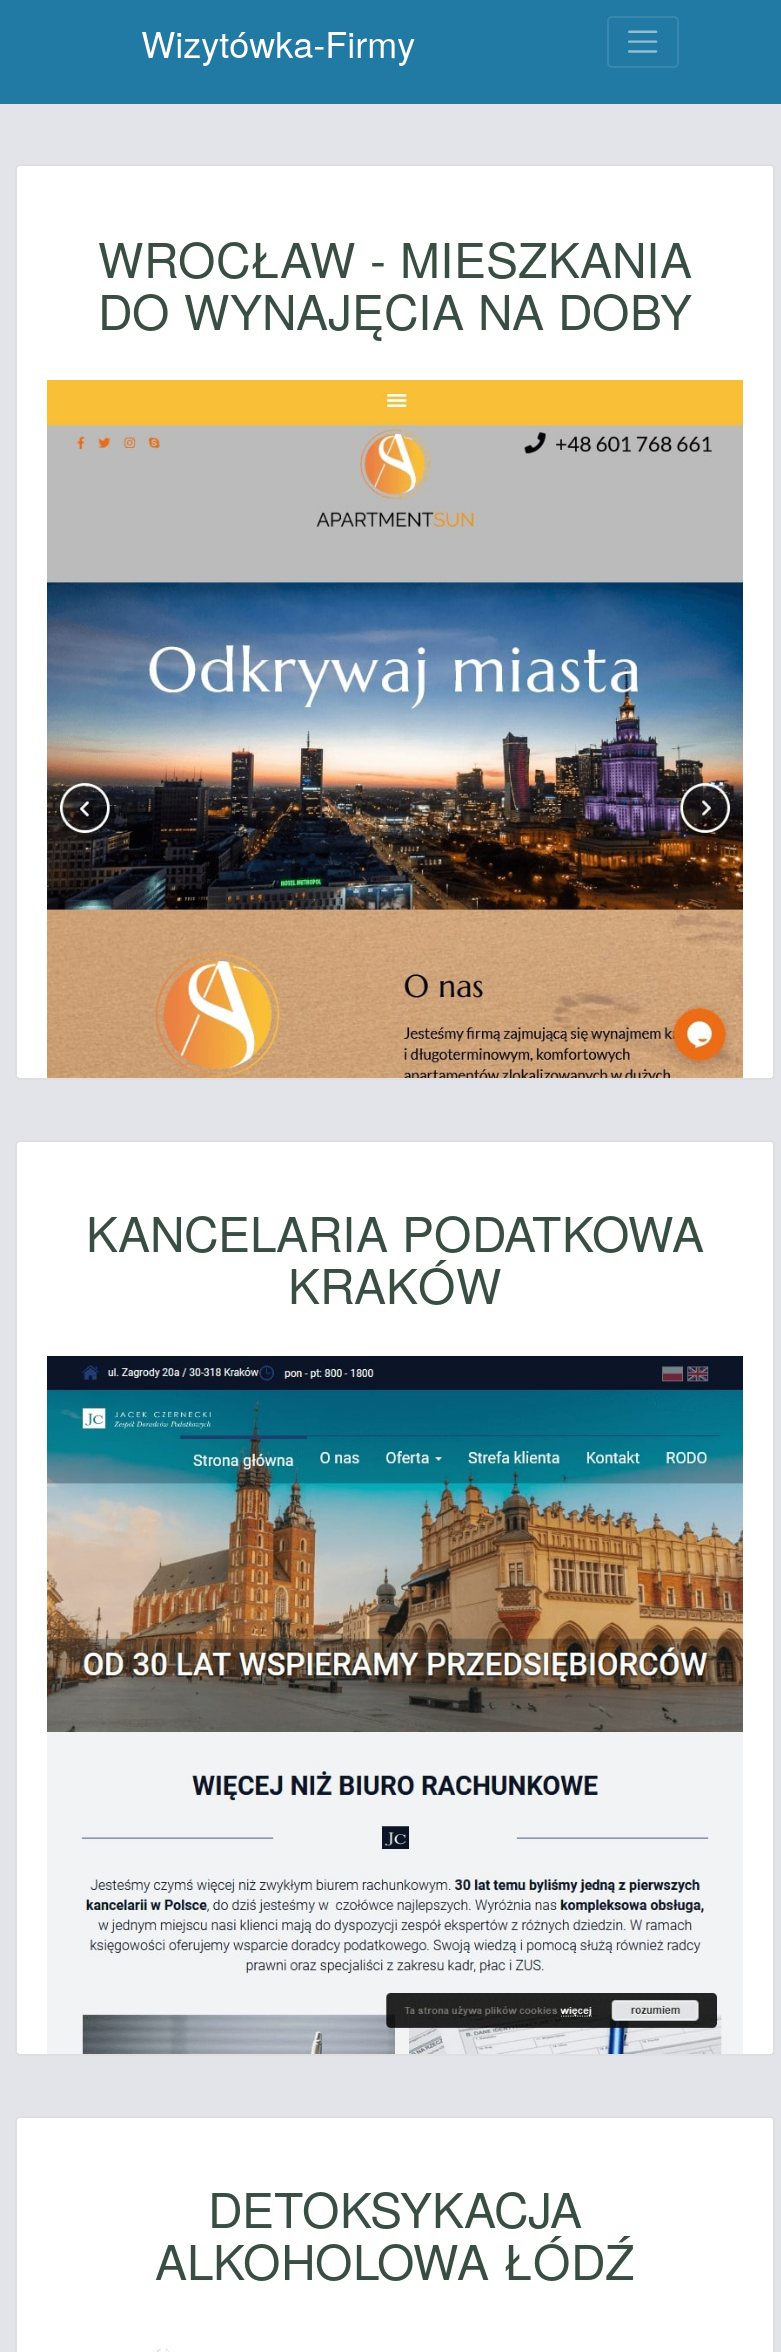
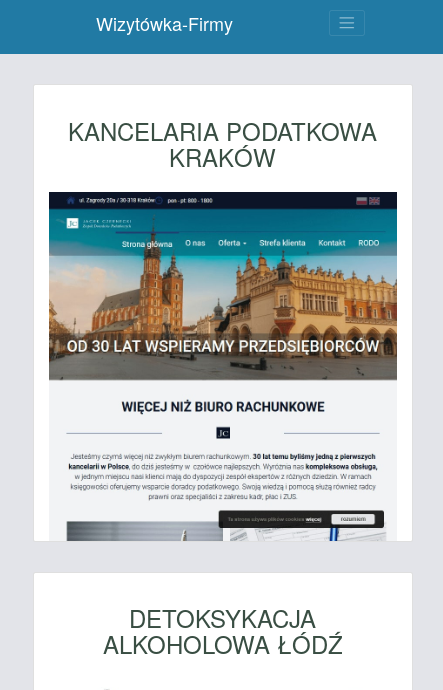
[98,221,692,343] WROCŁAW - MIESZKANIA | DO WYNAJĘCIA NA DOBY -> none
[45,378,745,1080] [image] -> none

